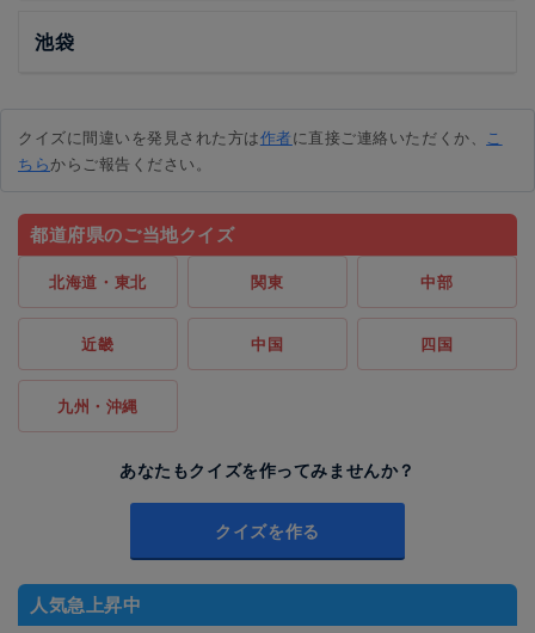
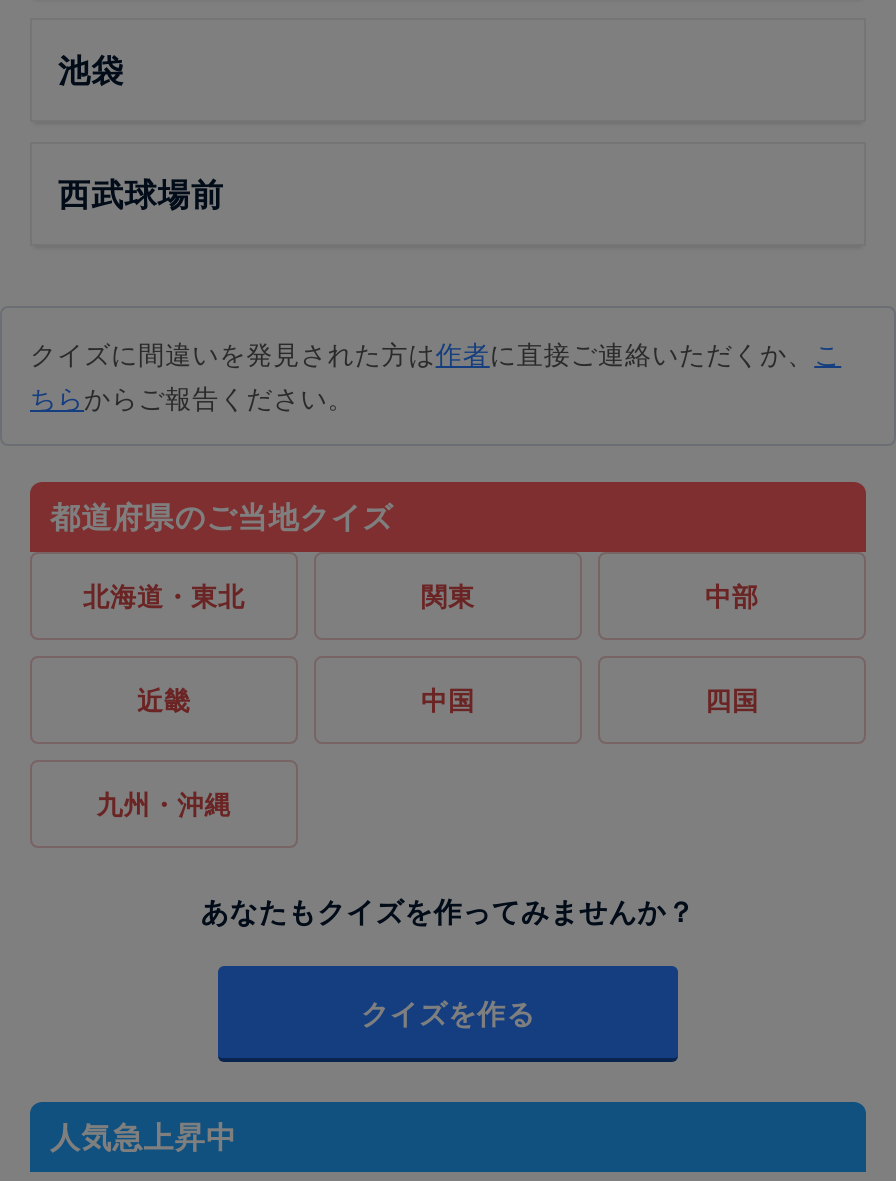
none -> [58,172,224,216] 西武球場前

